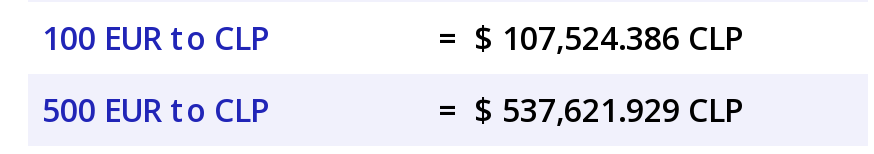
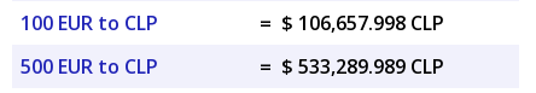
[438,16,744,60] = $ 107,524.386 CLP -> [260,10,444,36] = $ 106,657.998 CLP
[438,88,744,132] = $ 537,621.929 CLP -> [260,53,444,80] = $ 533,289.989 CLP

